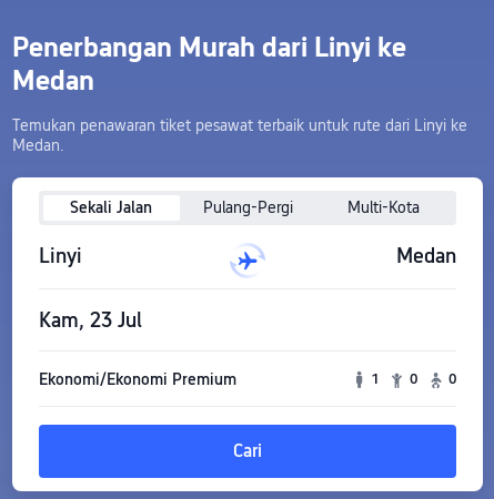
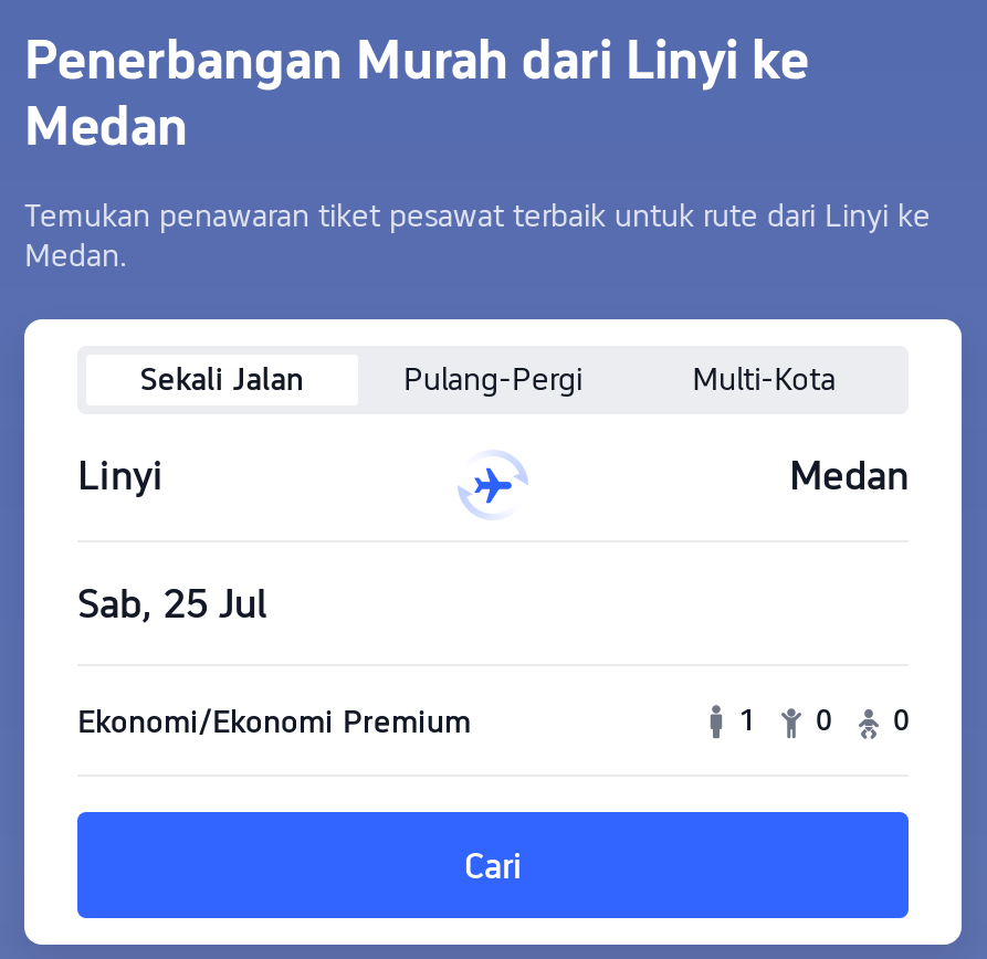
[39,308,142,331] Kam, 23 Jul -> [77,580,267,626] Sab, 25 Jul

